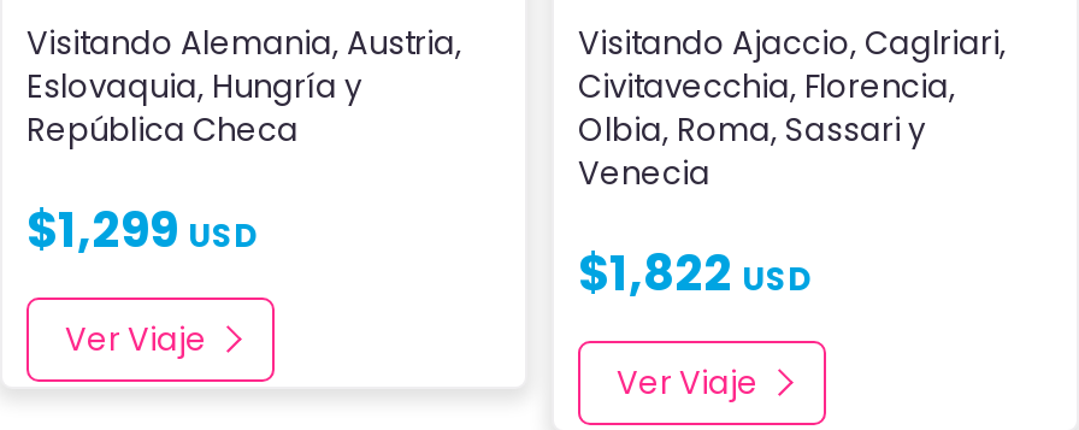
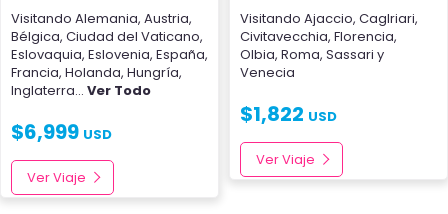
[26,64,361,153] Eslovaquia, Hungría y | República Checa -> [11,27,208,100] Bélgica, Ciudad del Vaticano, | Eslovaquia, Eslovenia, España, | Francia, Holanda, Hungría, | Inglaterra... Ver Todo
[26,196,258,264] $1,299 USD -> [11,118,112,146] $6,999 USD

